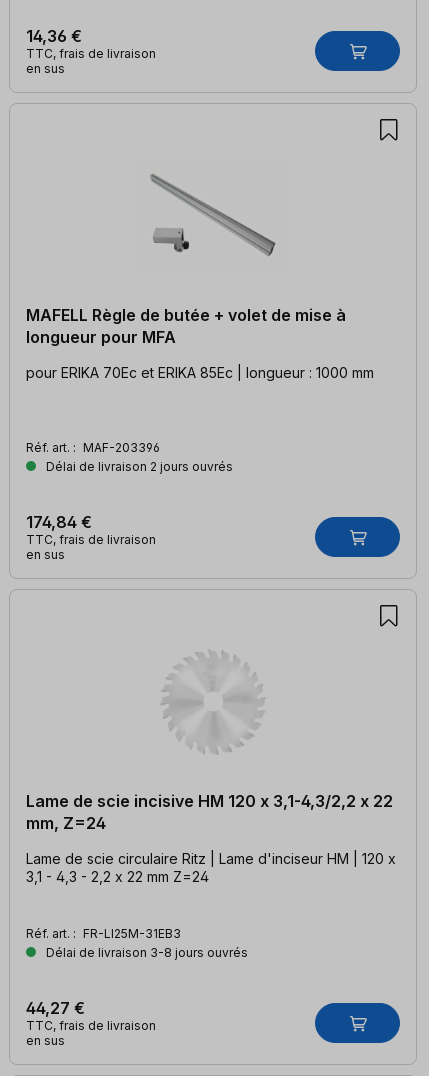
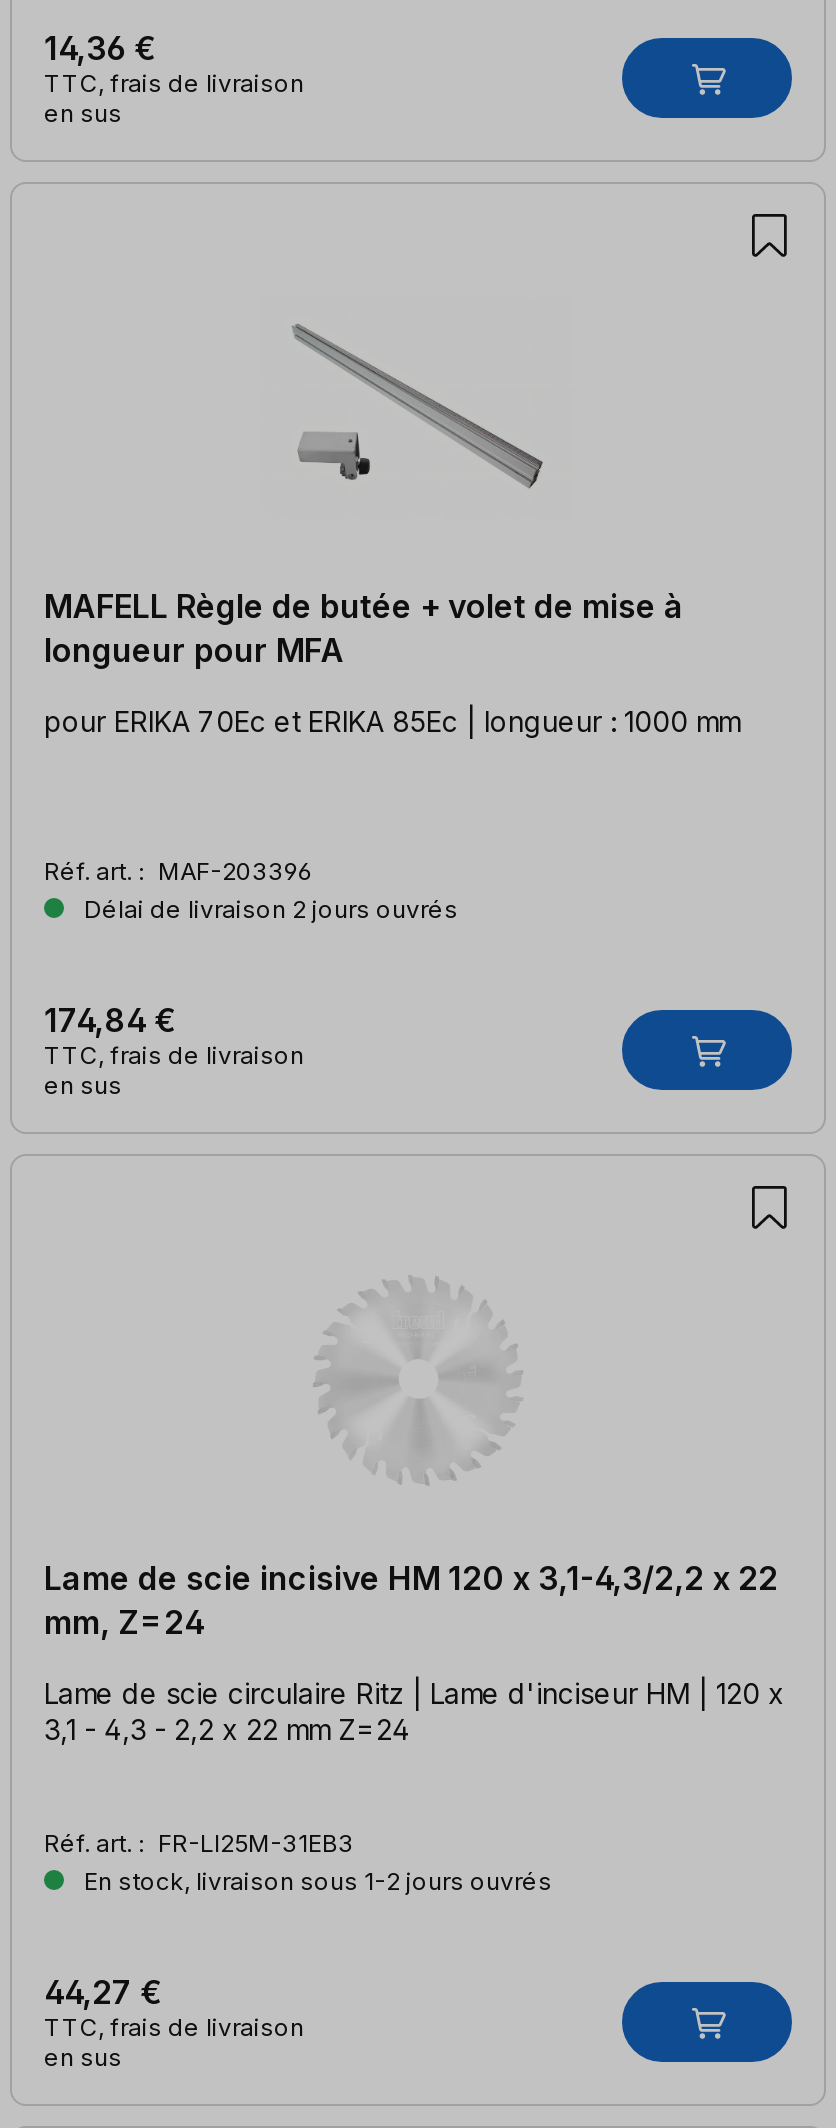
[43,945,248,960] Délai de livraison 3-8 jours ouvrés -> [78,1866,552,1896] En stock, livraison sous 1-2 jours ouvrés

